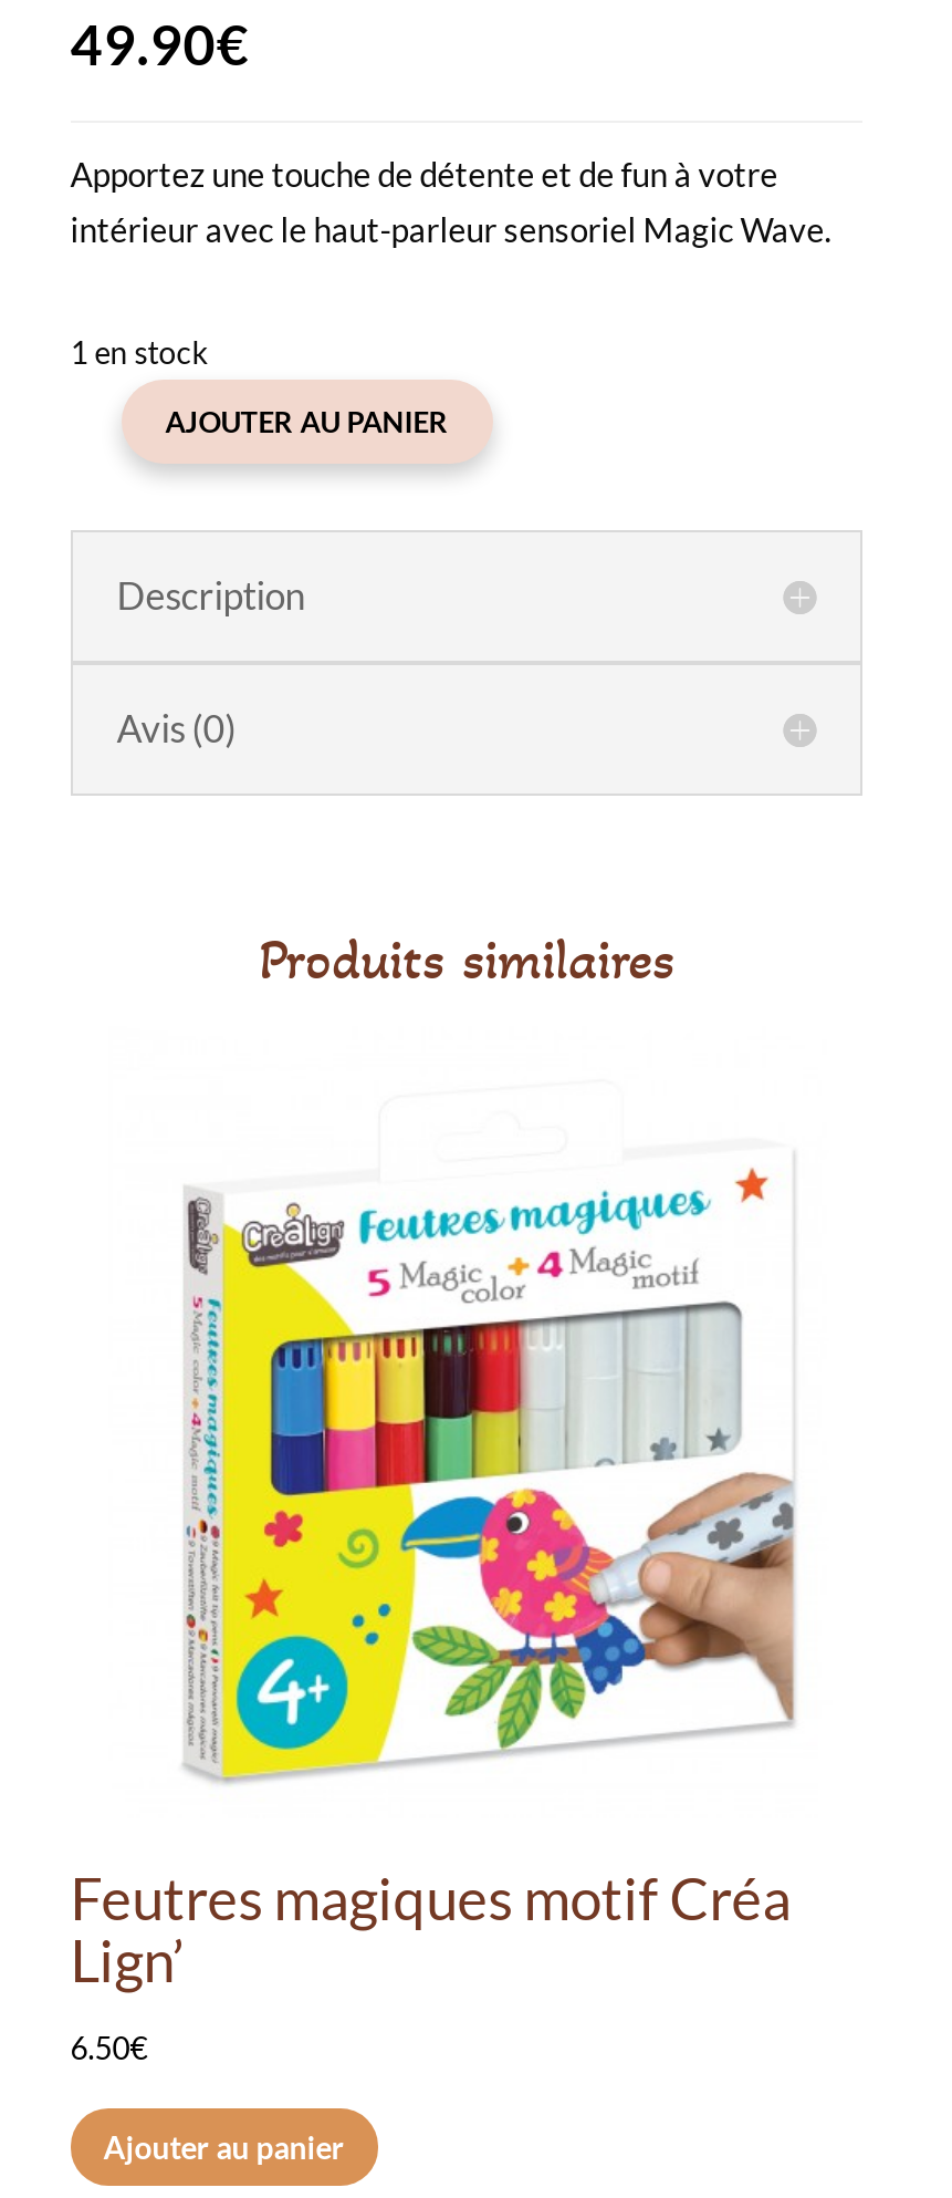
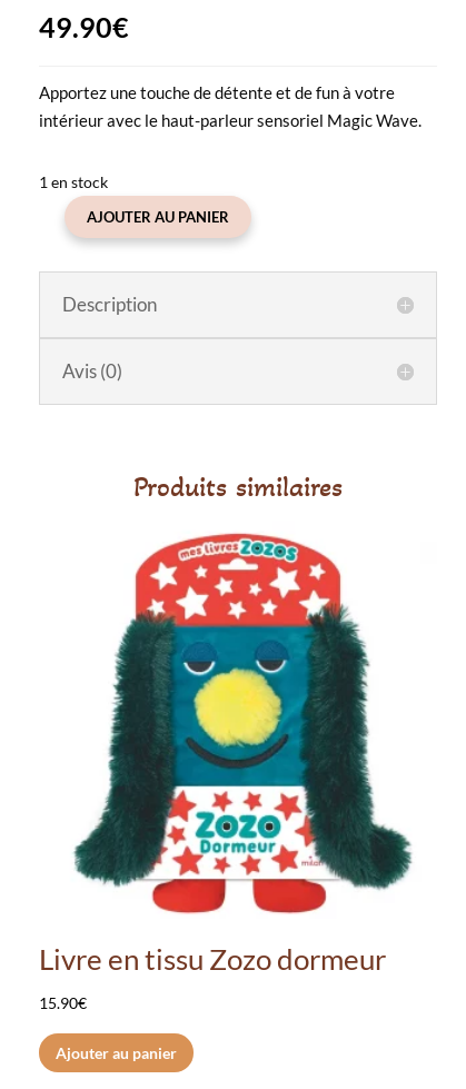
[70,1117,803,1996] [image] | Feutres magiques motif Créa | Lign’ -> [39,533,413,977] [image] | Livre en tissu Zozo dormeur
[70,2029,148,2067] 6.50€ -> [39,994,87,1012] 15.90€

